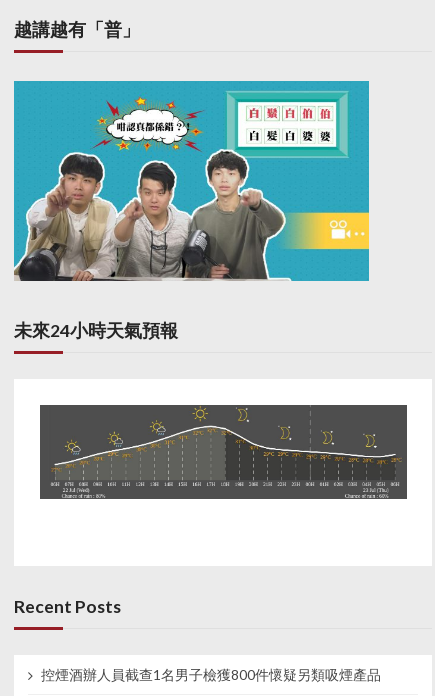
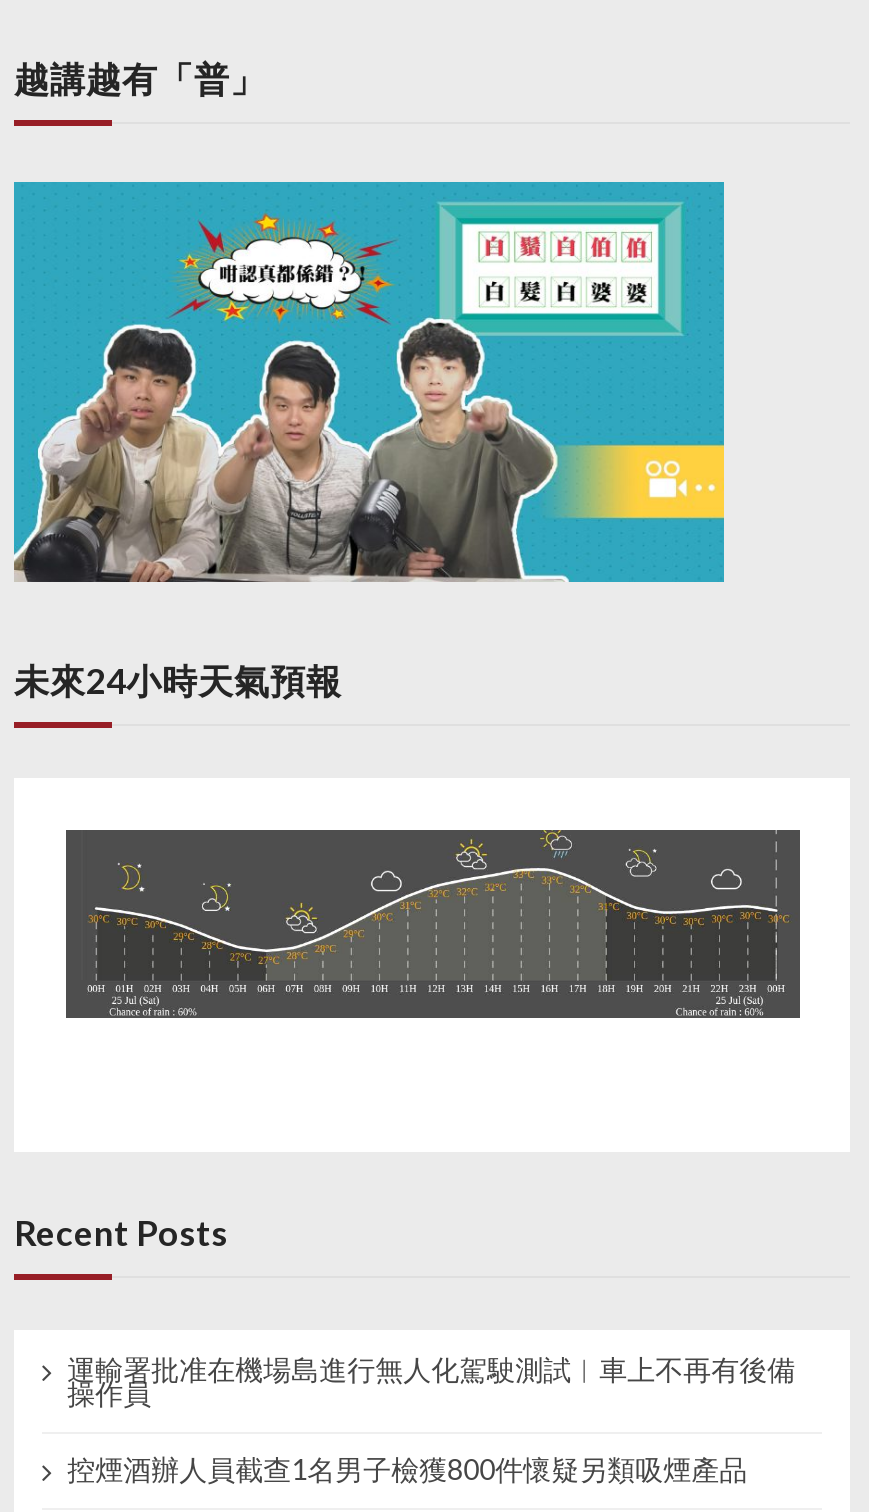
[52,406,400,480] [image] -> [90,832,786,1002] [image]
none -> [67,1352,795,1410] 運輸署批准在機場島進行無人化駕駛測試︱車上不再有後備 | 操作員

